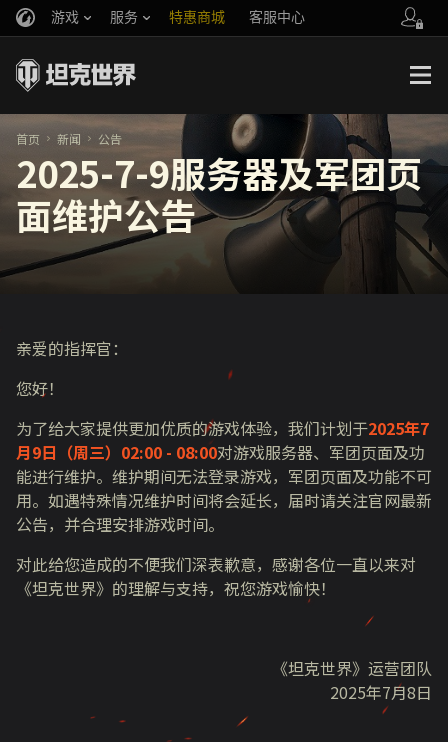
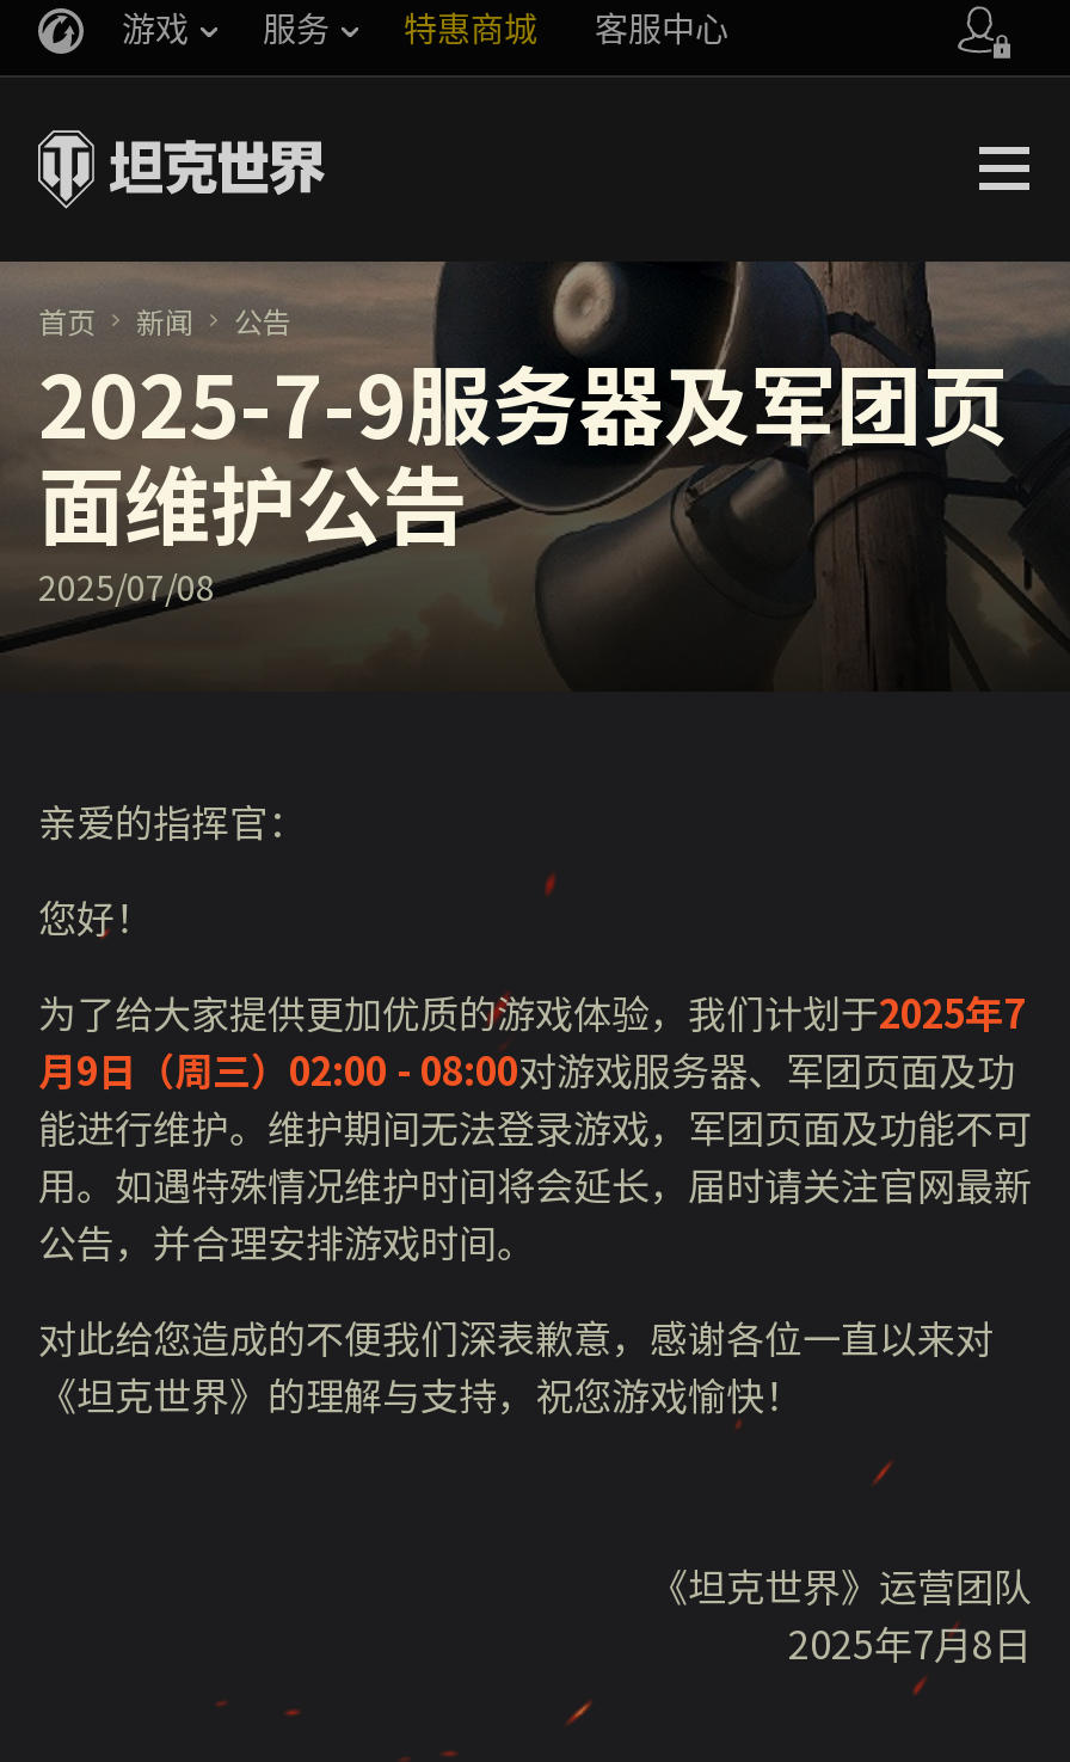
none -> [38,563,215,610] 2025/07/08

